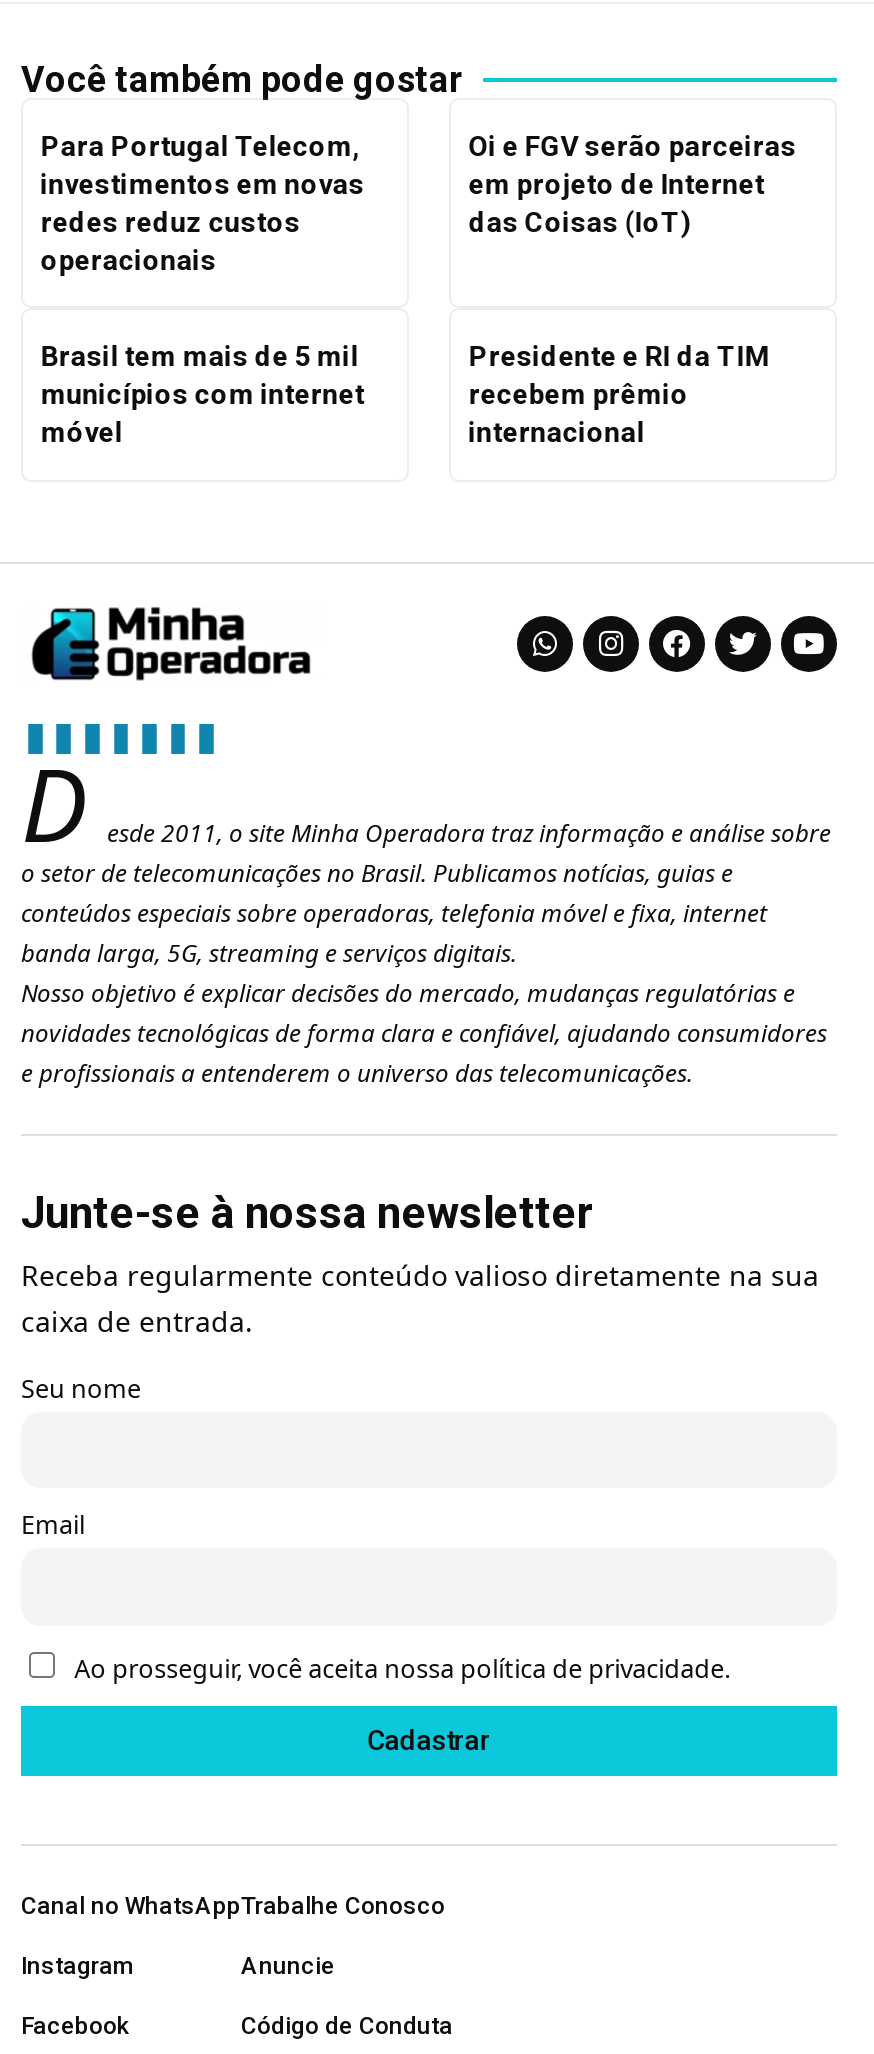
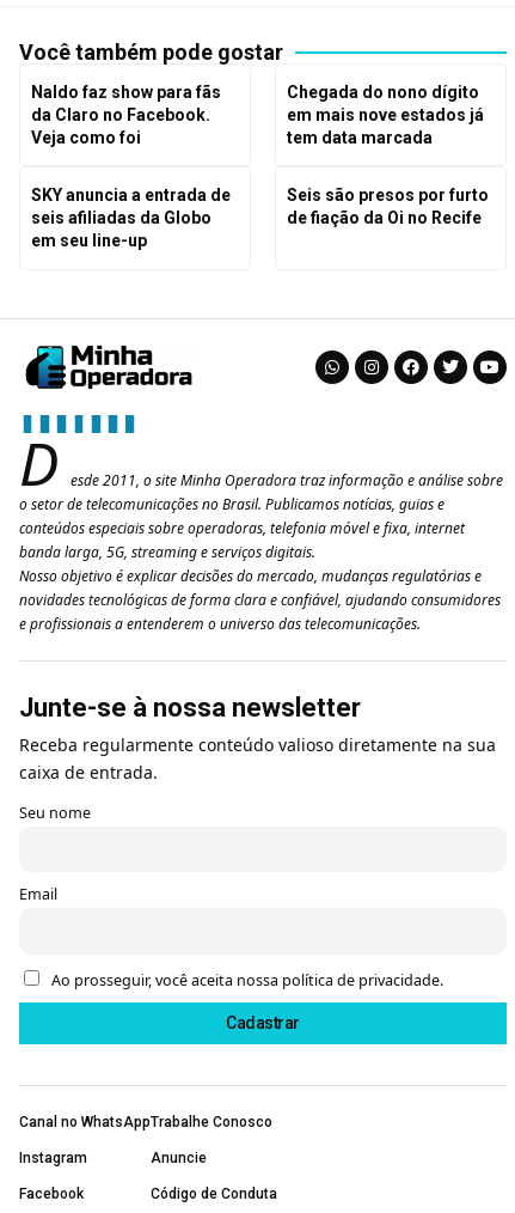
[40,129,364,275] Para Portugal Telecom, | investimentos em novas | redes reduz custos | operacionais -> [31,82,221,147] Naldo faz show para fãs | da Claro no Facebook. | Veja como foi
[468,129,796,237] Oi e FGV serão parceiras | em projeto de Internet | das Coisas (IoT) -> [286,82,484,147] Chegada do nono dígito | em mais nove estados já | tem data marcada
[40,340,364,448] Brasil tem mais de 5 mil | municípios com internet | móvel -> [31,186,230,250] SKY anuncia a entrada de | seis afiliadas da Globo | em seu line-up
[468,340,770,448] Presidente e RI da TIM | recebem prêmio | internacional -> [286,186,488,227] Seis são presos por furto | de fiação da Oi no Recife

